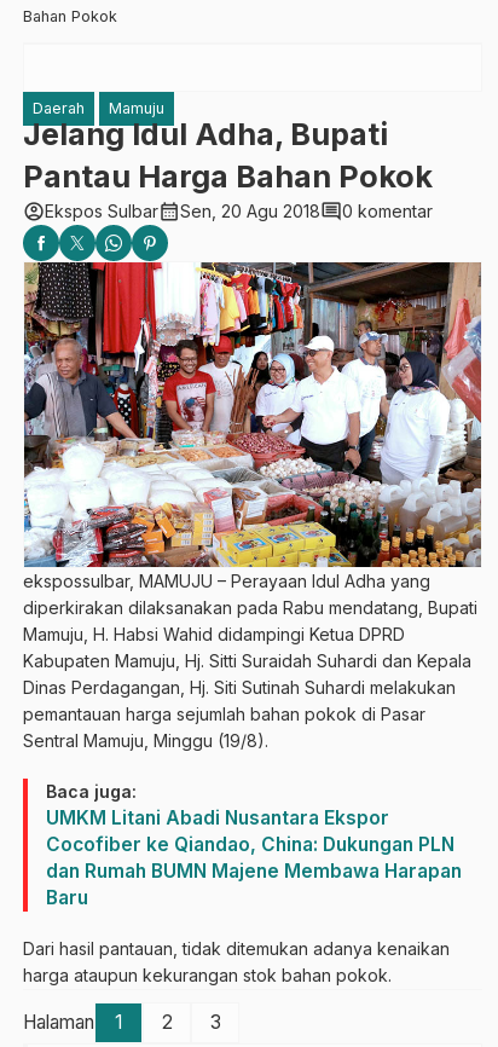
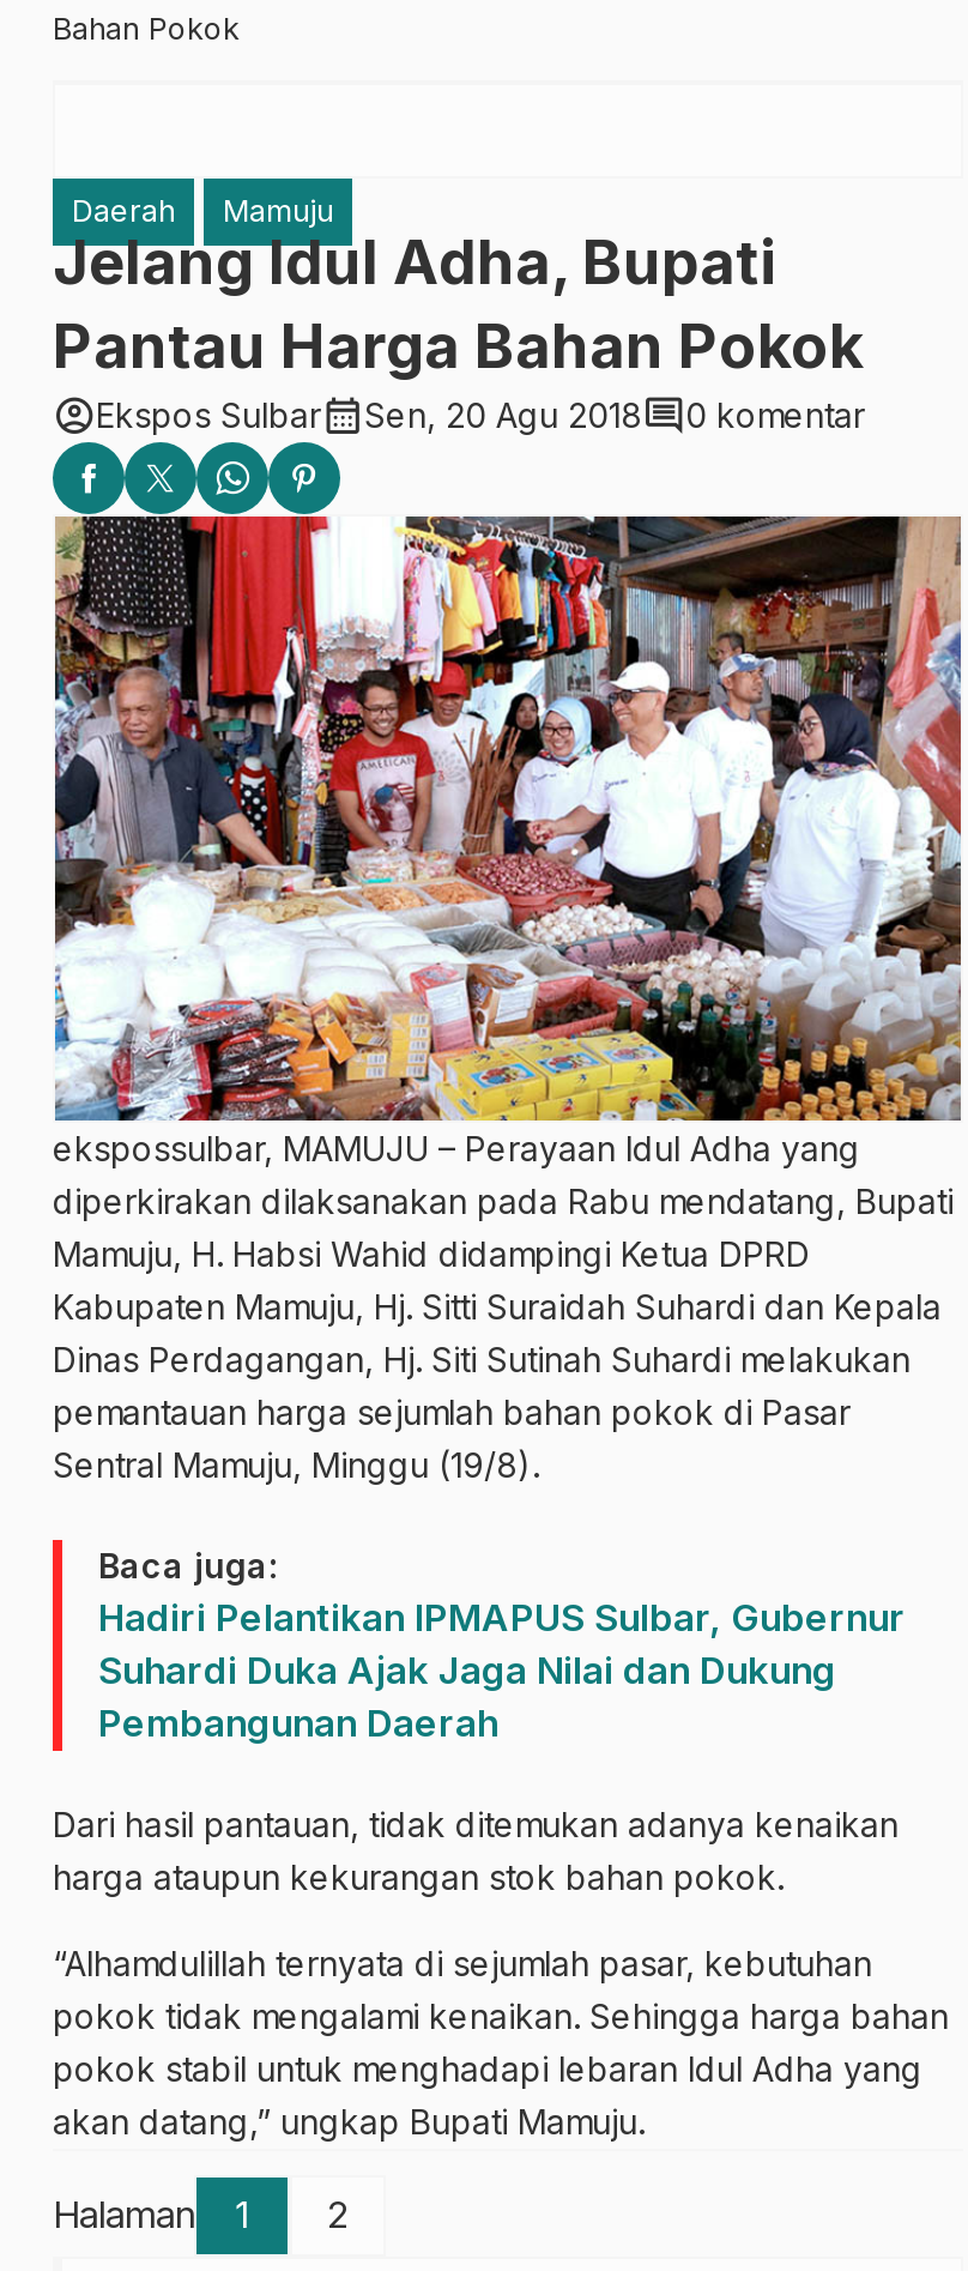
[46,807,462,909] UMKM Litani Abadi Nusantara Ekspor | Cocofiber ke Qiandao, China: Dukungan PLN | dan Rumah BUMN Majene Membawa Harapan | Baru -> [98,1596,906,1747] Hadiri Pelantikan IPMAPUS Sulbar, Gubernur | Suhardi Duka Ajak Jaga Nilai dan Dukung | Pembangunan Daerah
moved [23,938,450,986] -> [53,1804,899,1898]: Dari hasil pantauan, tidak ditemukan adanya kenaikan | harga ataupun kekurangan stok bahan pokok.
none -> [53,1943,949,2142] “Alhamdulillah ternyata di sejumlah pasar, kebutuhan | pokok tidak mengalami kenaikan. Sehingga harga bahan | pokok stabil untuk menghadapi lebaran Idul Adha yang | akan datang,” ungkap Bupati Mamuju.
[210,1011,221,1034] 3 -> none

